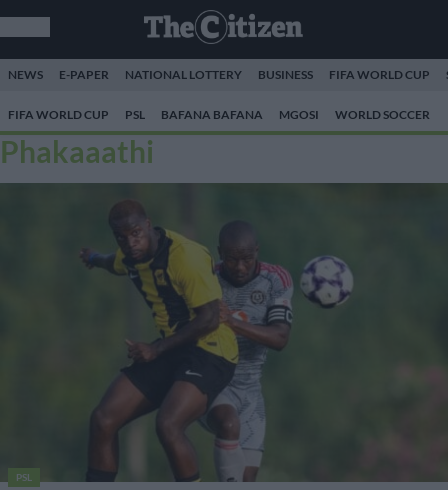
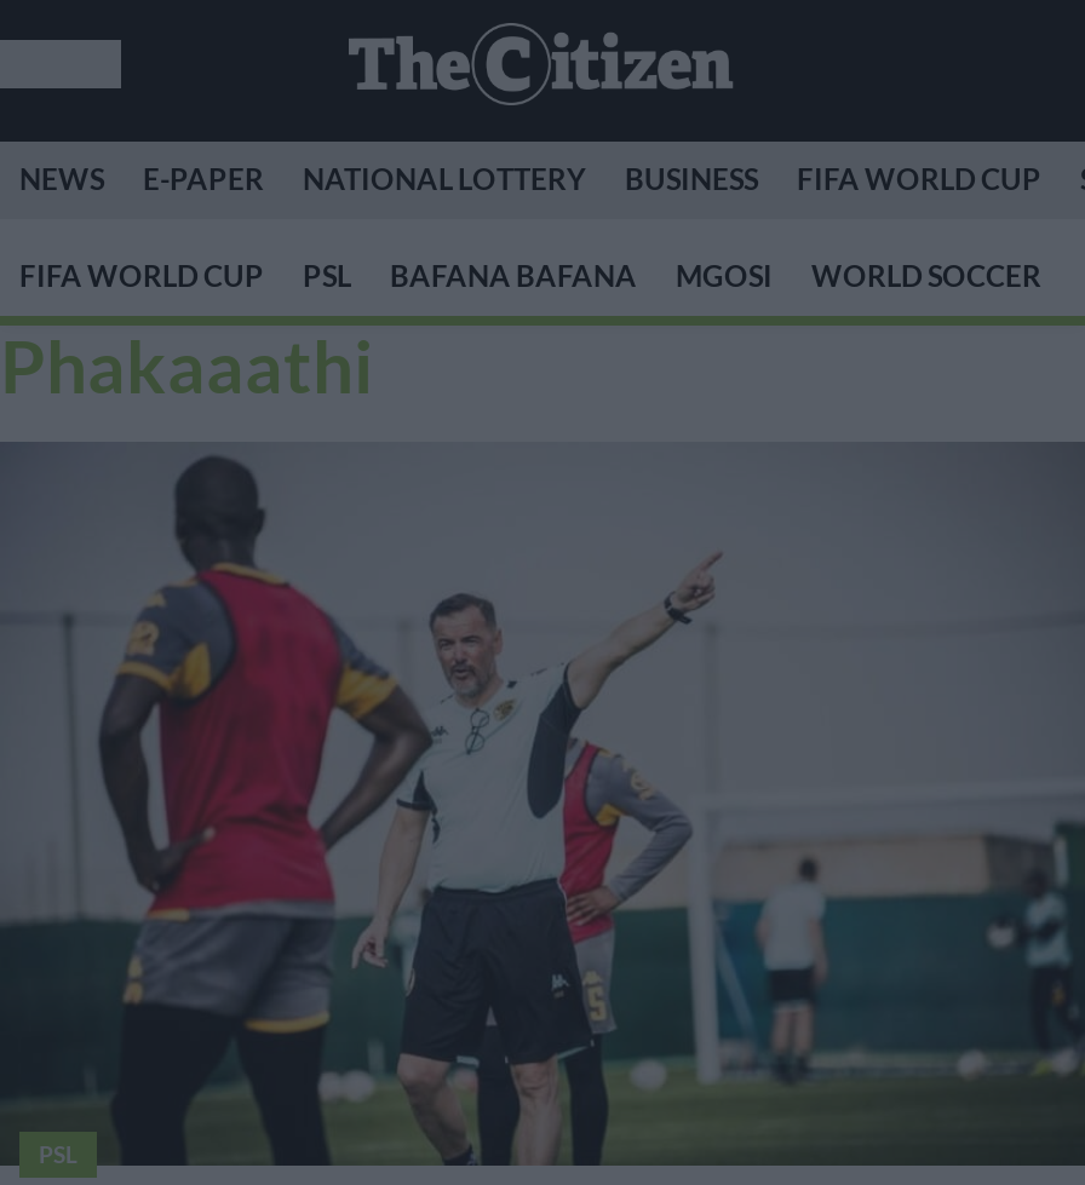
[3,182,445,483] [image] -> [7,442,1078,1166] [image]

